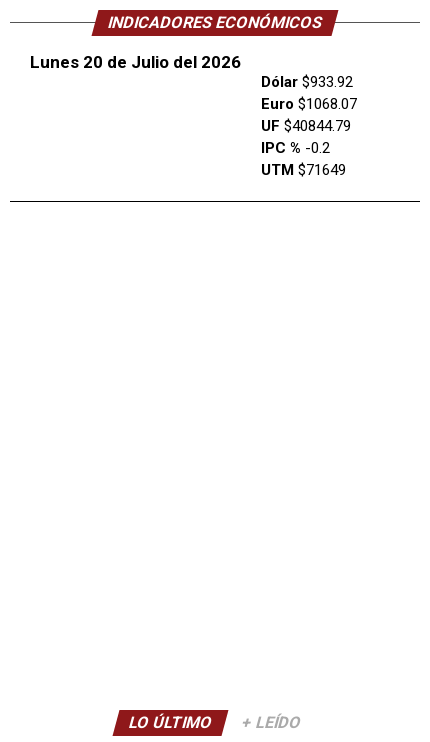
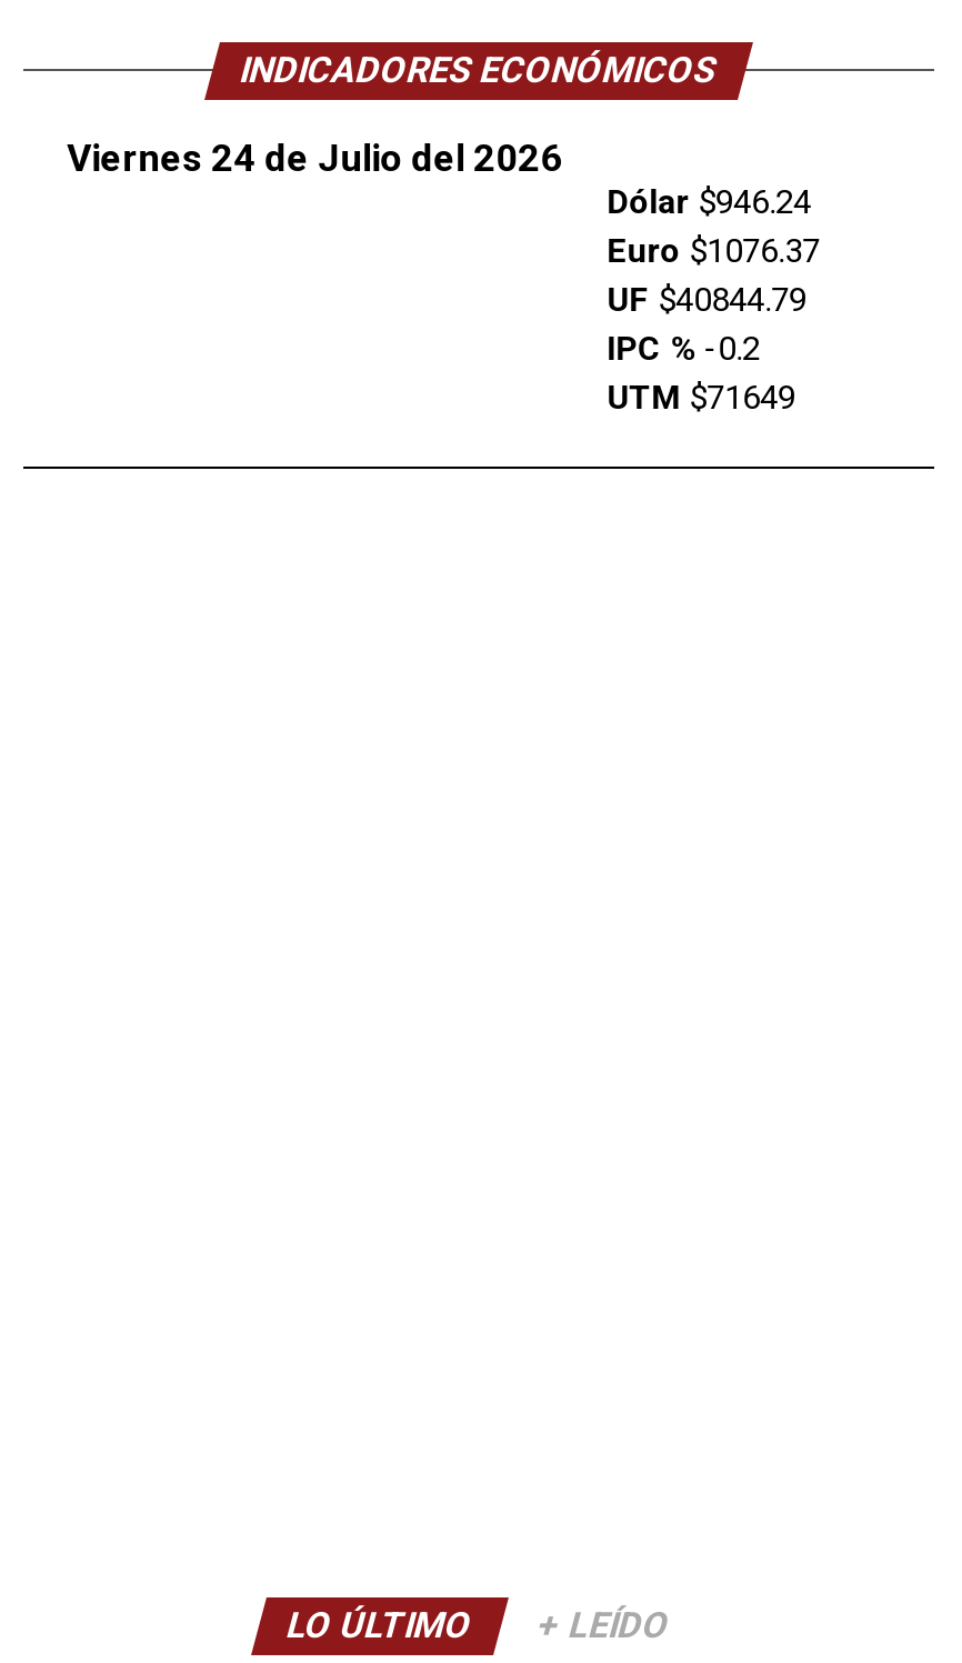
[30,52,241,72] Lunes 20 de Julio del 2026 -> [67,136,563,180] Viernes 24 de Julio del 2026
[261,73,353,91] Dólar $933.92 -> [607,183,811,223] Dólar $946.24
[261,95,357,113] Euro $1068.07 -> [607,232,820,272] Euro $1076.37

